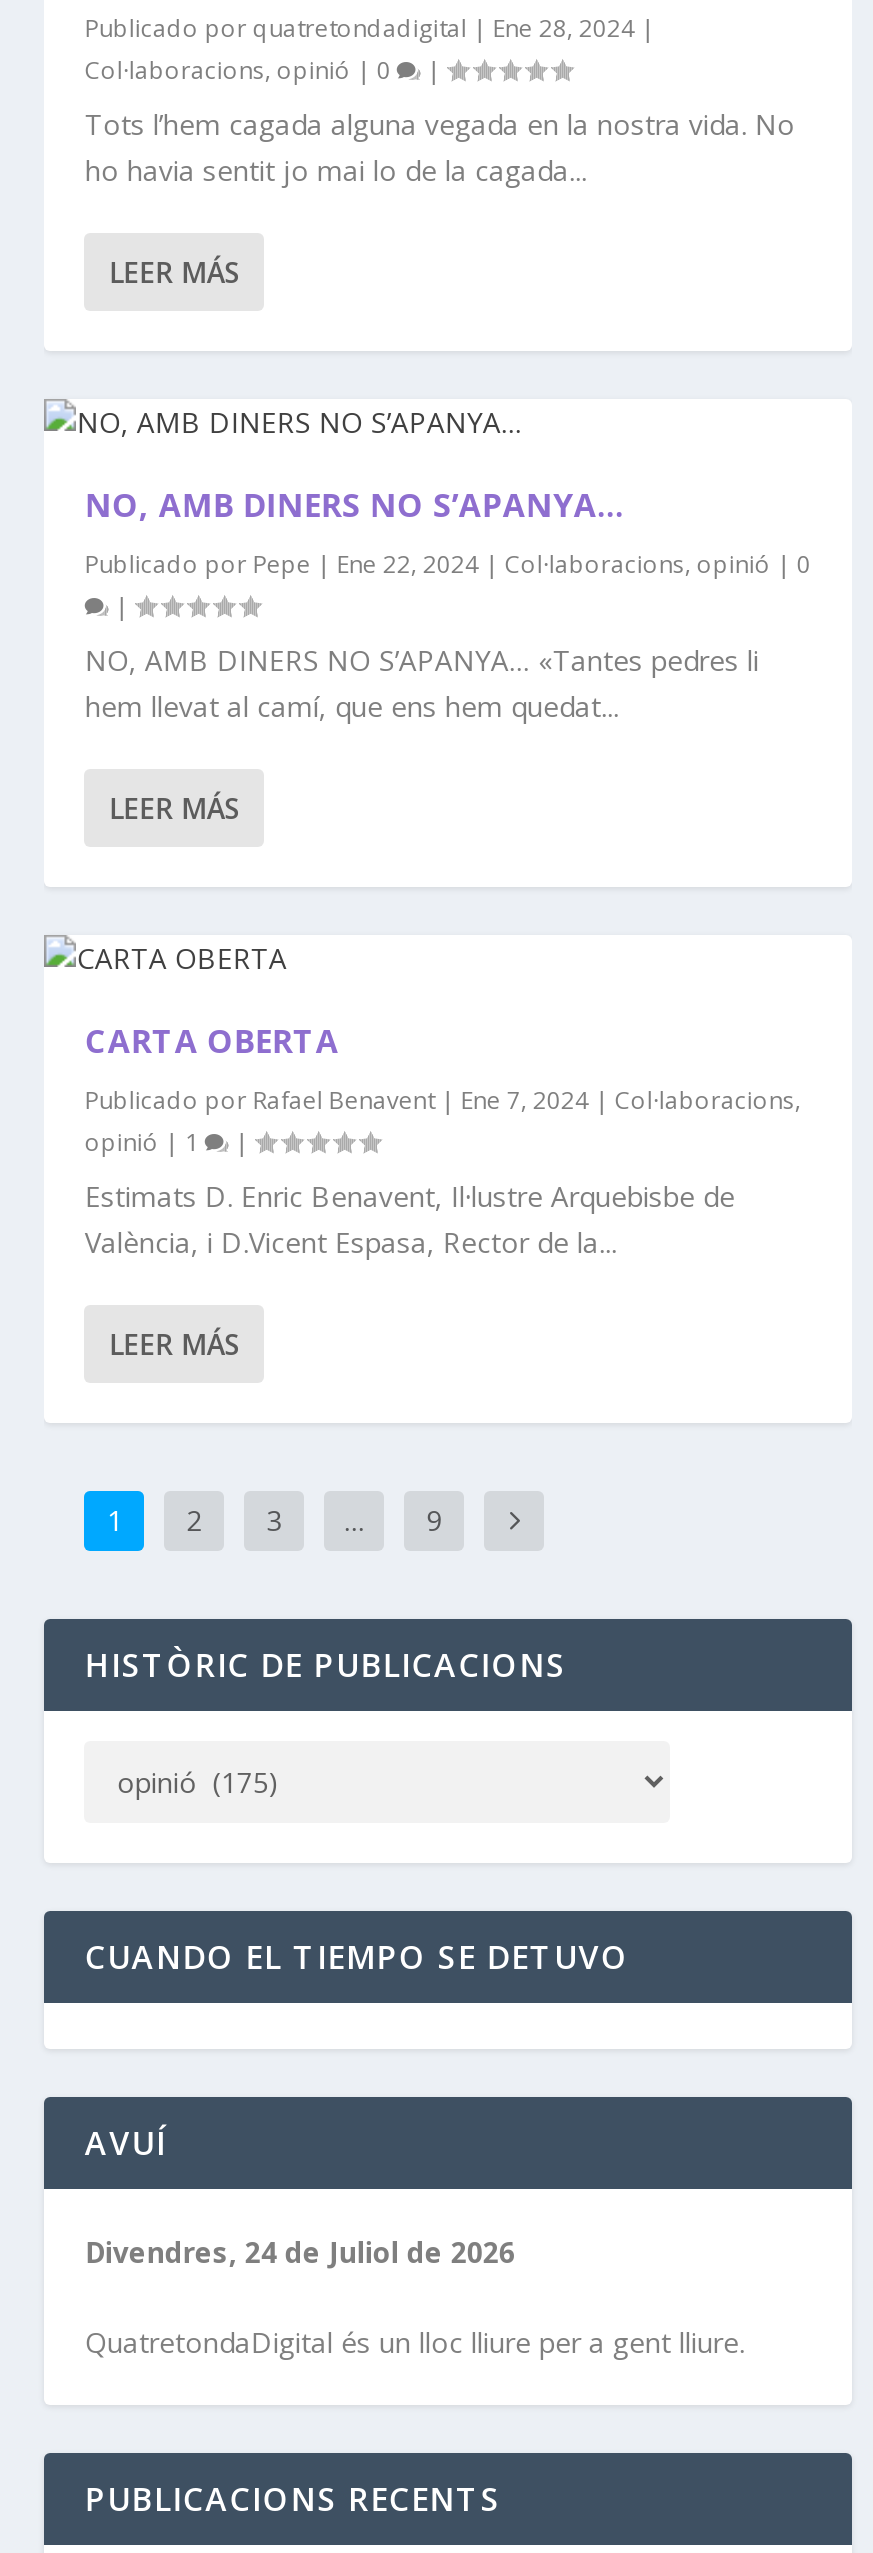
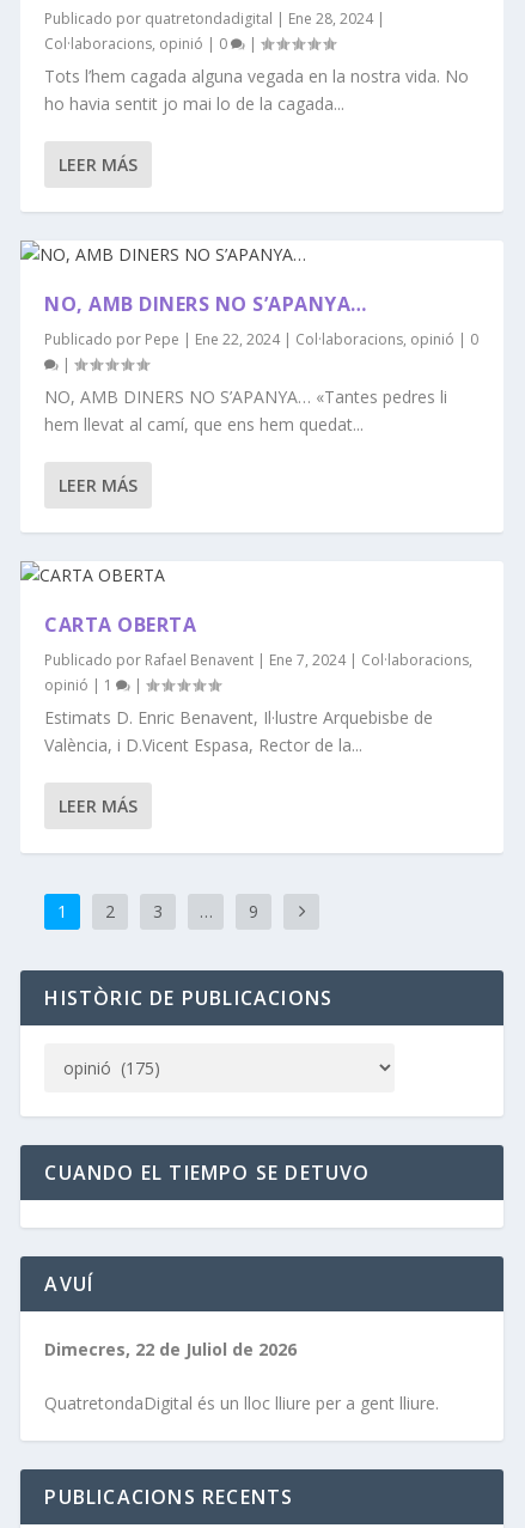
[85,2233,515,2271] Divendres, 24 de Juliol de 2026 -> [45,1338,297,1360] Dimecres, 22 de Juliol de 2026

